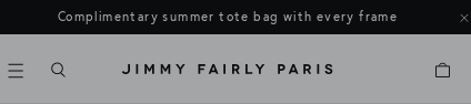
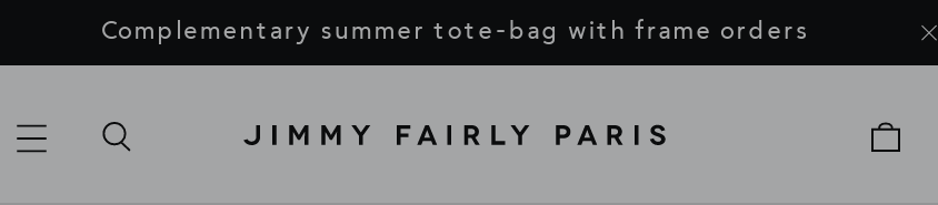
[58,8,398,24] Complimentary summer tote bag with every frame -> [101,12,810,45] Complementary summer tote-bag with frame orders

